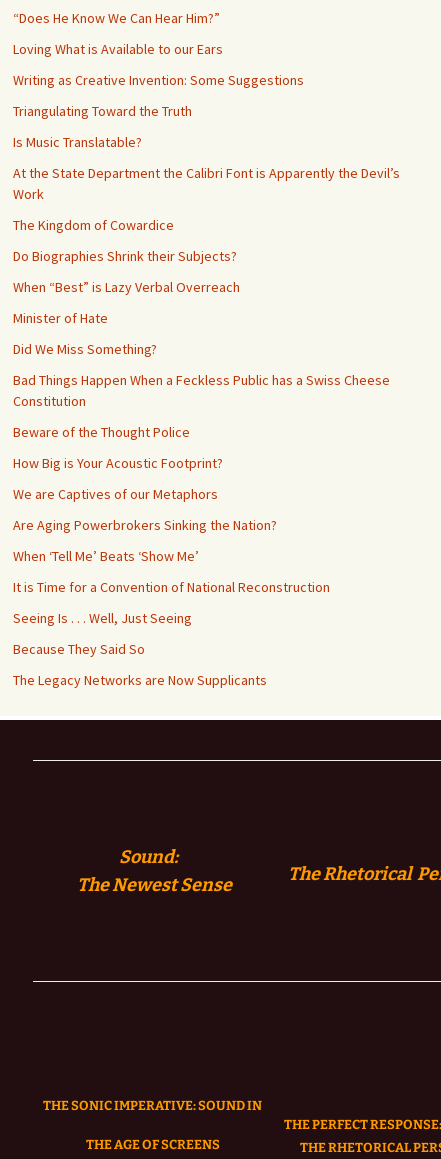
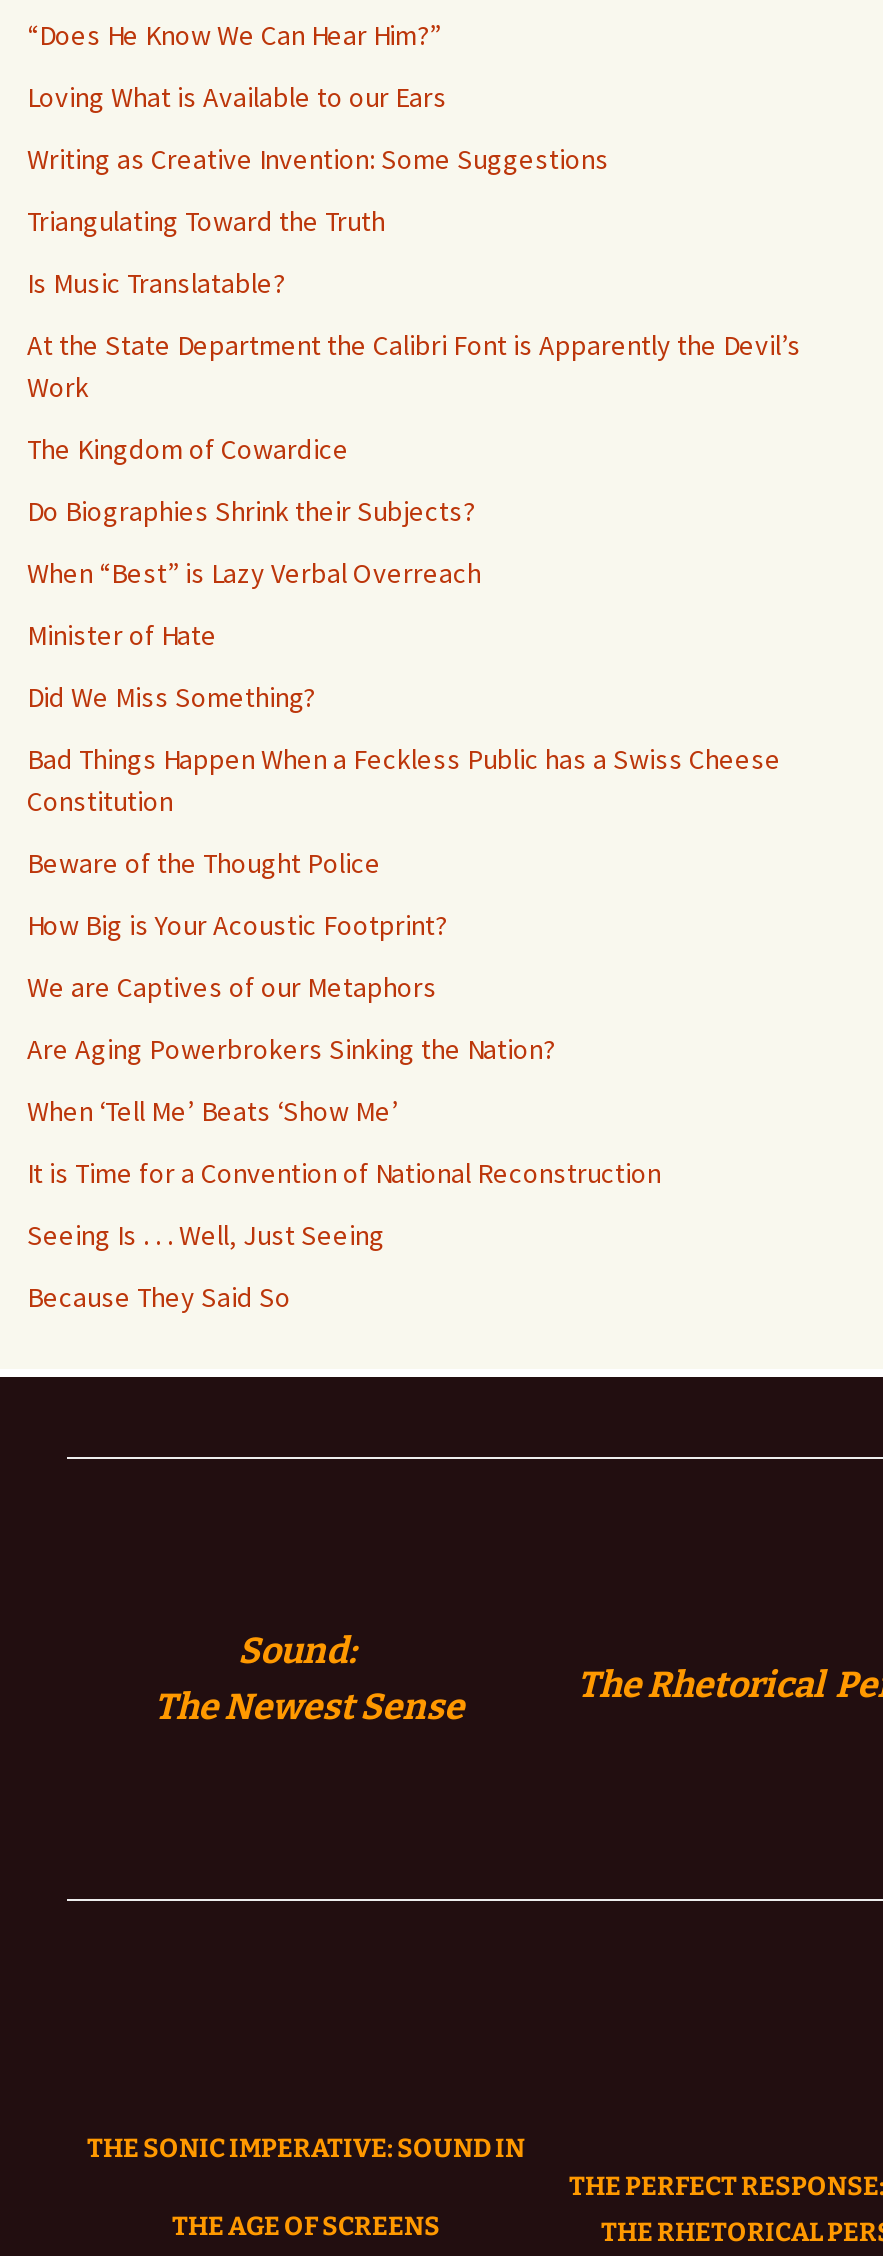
[13,671,267,689] The Legacy Networks are Now Supplicants -> none

